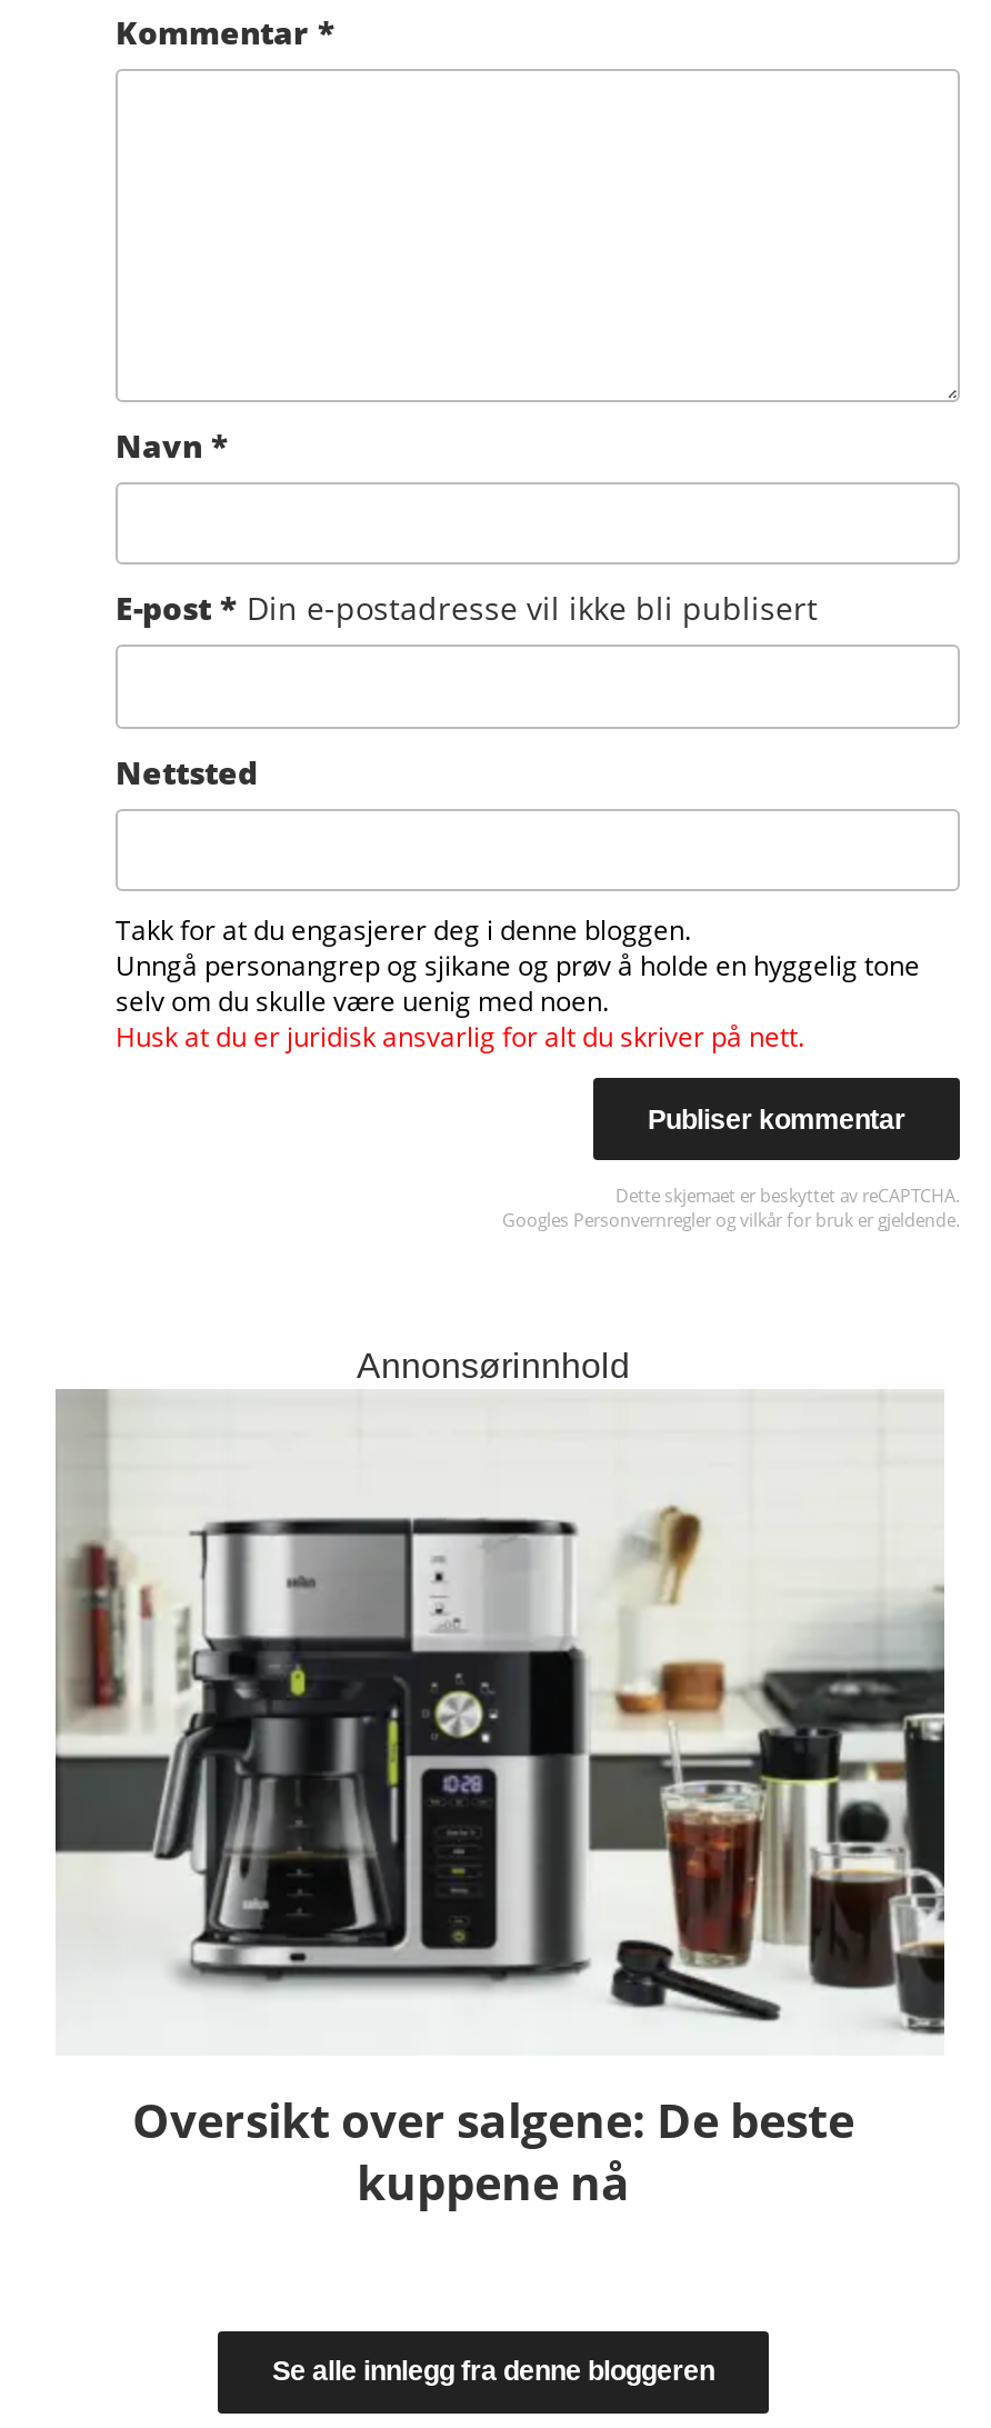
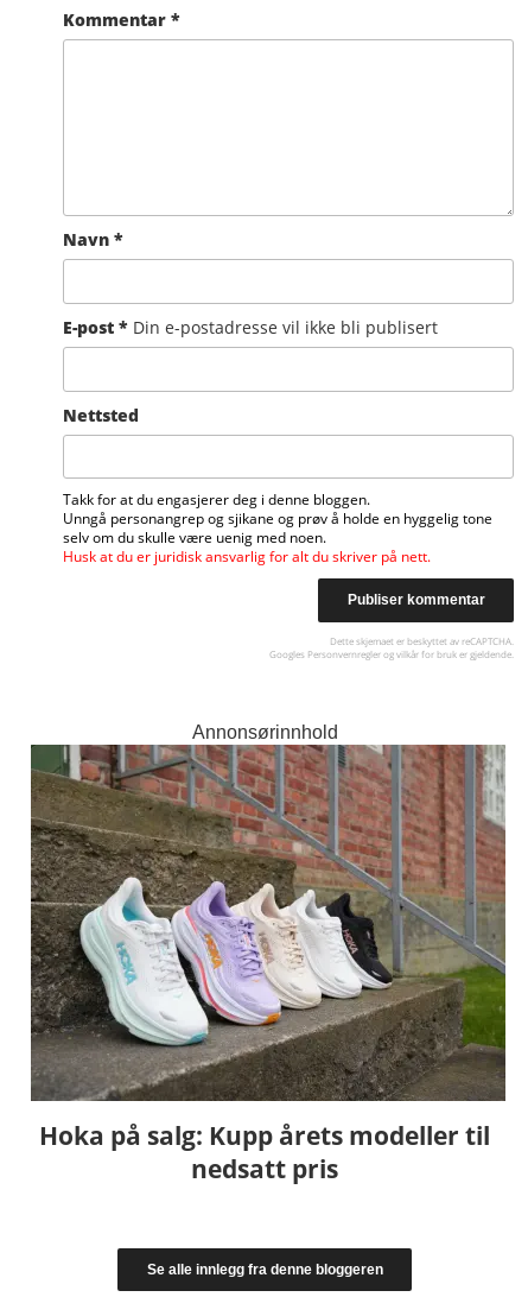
[56,1389,947,2214] [image] | Oversikt over salgene: De beste | kuppene nå -> [30,744,507,1185] [image] | Hoka på salg: Kupp årets modeller til | nedsatt pris

